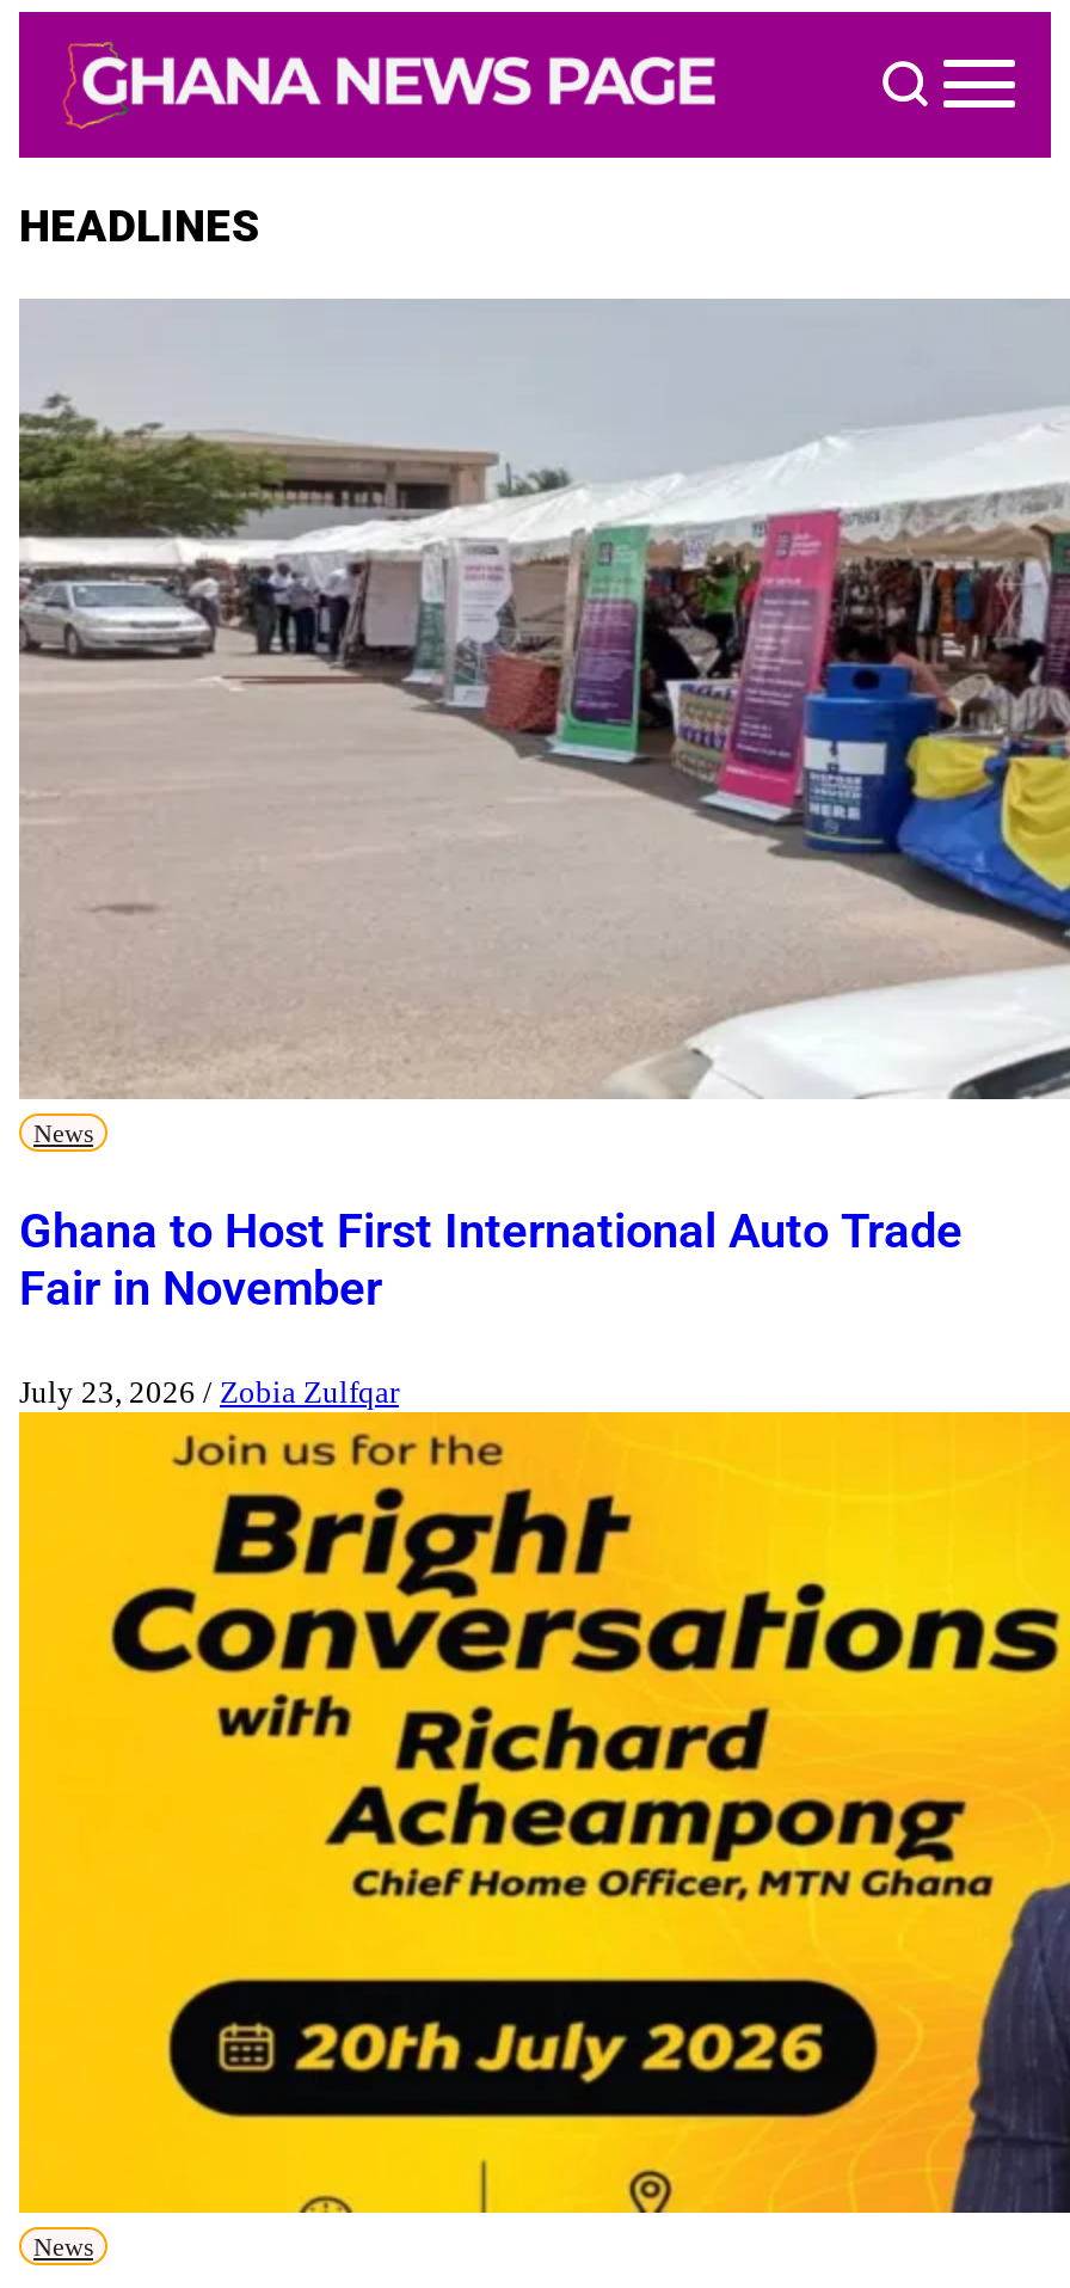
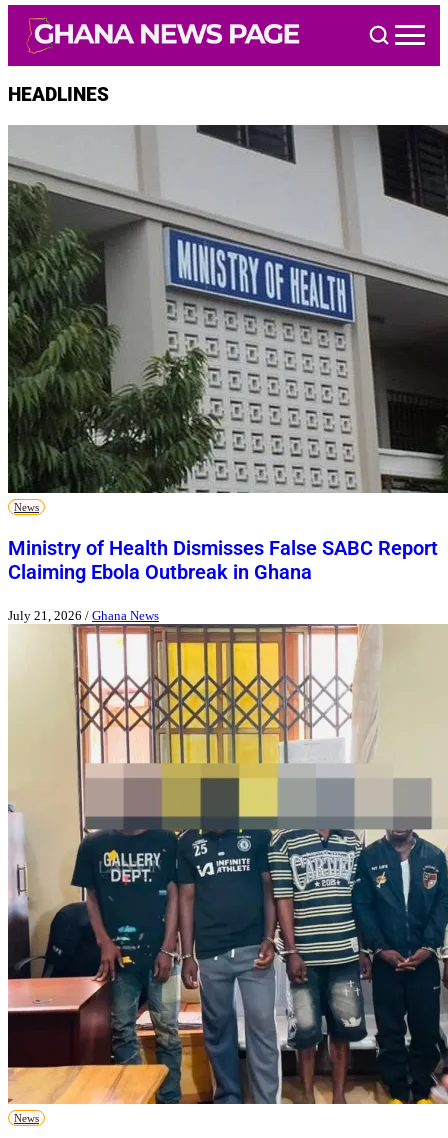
[19,299,1063,1099] [image] -> [7,124,445,494] [image]
[19,1203,963,1318] Ghana to Host First International Auto Trade | Fair in November -> [8,536,438,584] Ministry of Health Dismisses False SABC Report | Claiming Ebola Outbreak in Ghana
[19,1373,399,1409] July 23, 2026 / Zobia Zulfqar -> [8,608,159,623] July 21, 2026 / Ghana News
[17,1410,1063,2215] [image] -> [7,623,445,1105] [image]

